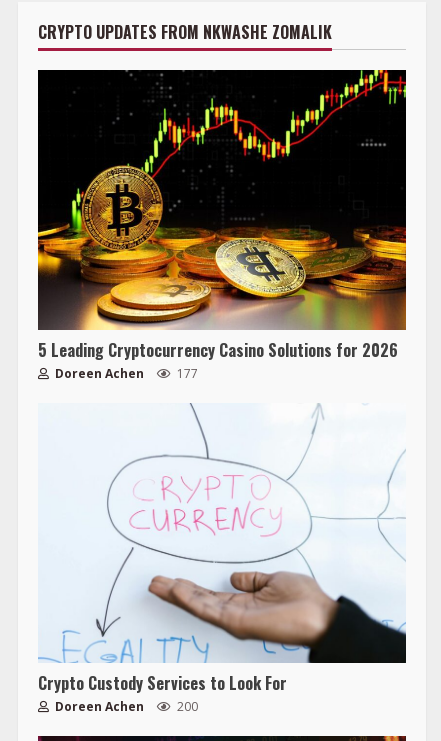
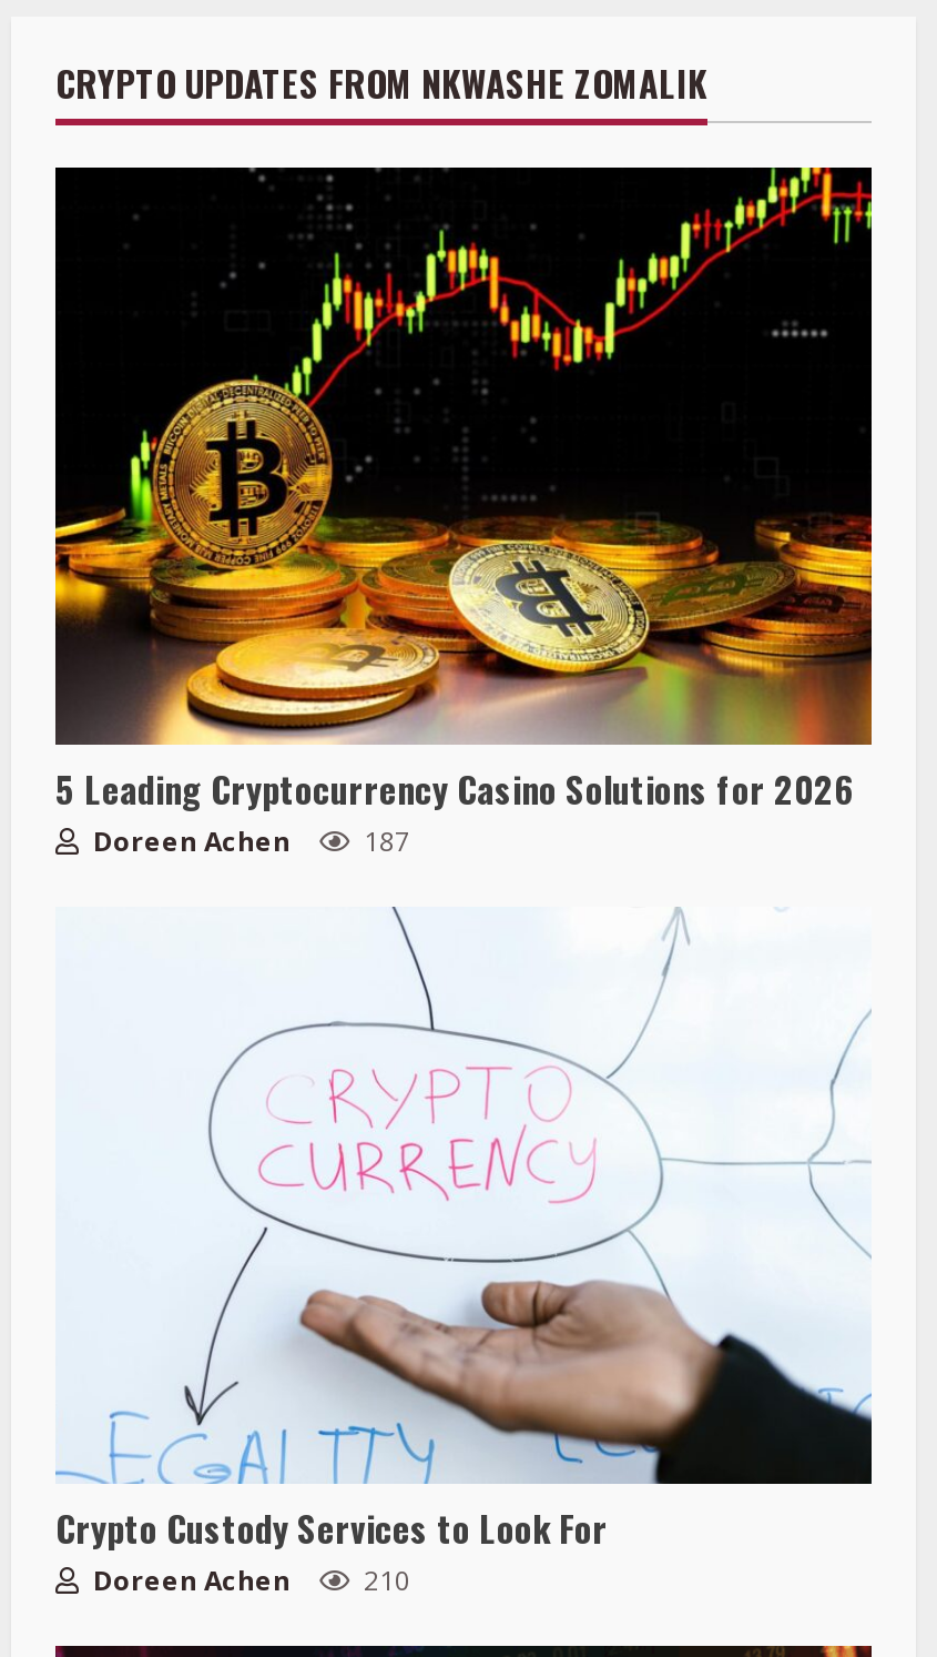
[52,365,198,382] Doreen Achen 177 -> [86,823,410,860] Doreen Achen 187
[52,698,198,715] Doreen Achen 200 -> [86,1562,410,1600] Doreen Achen 210

